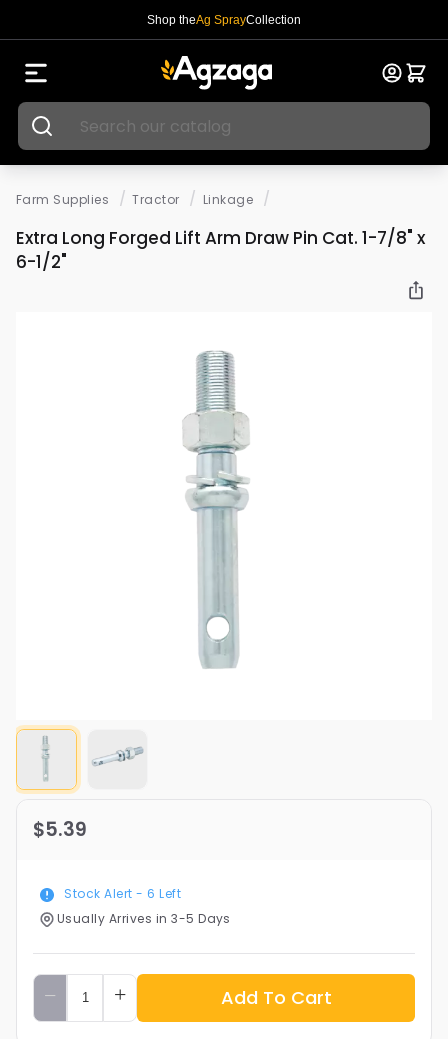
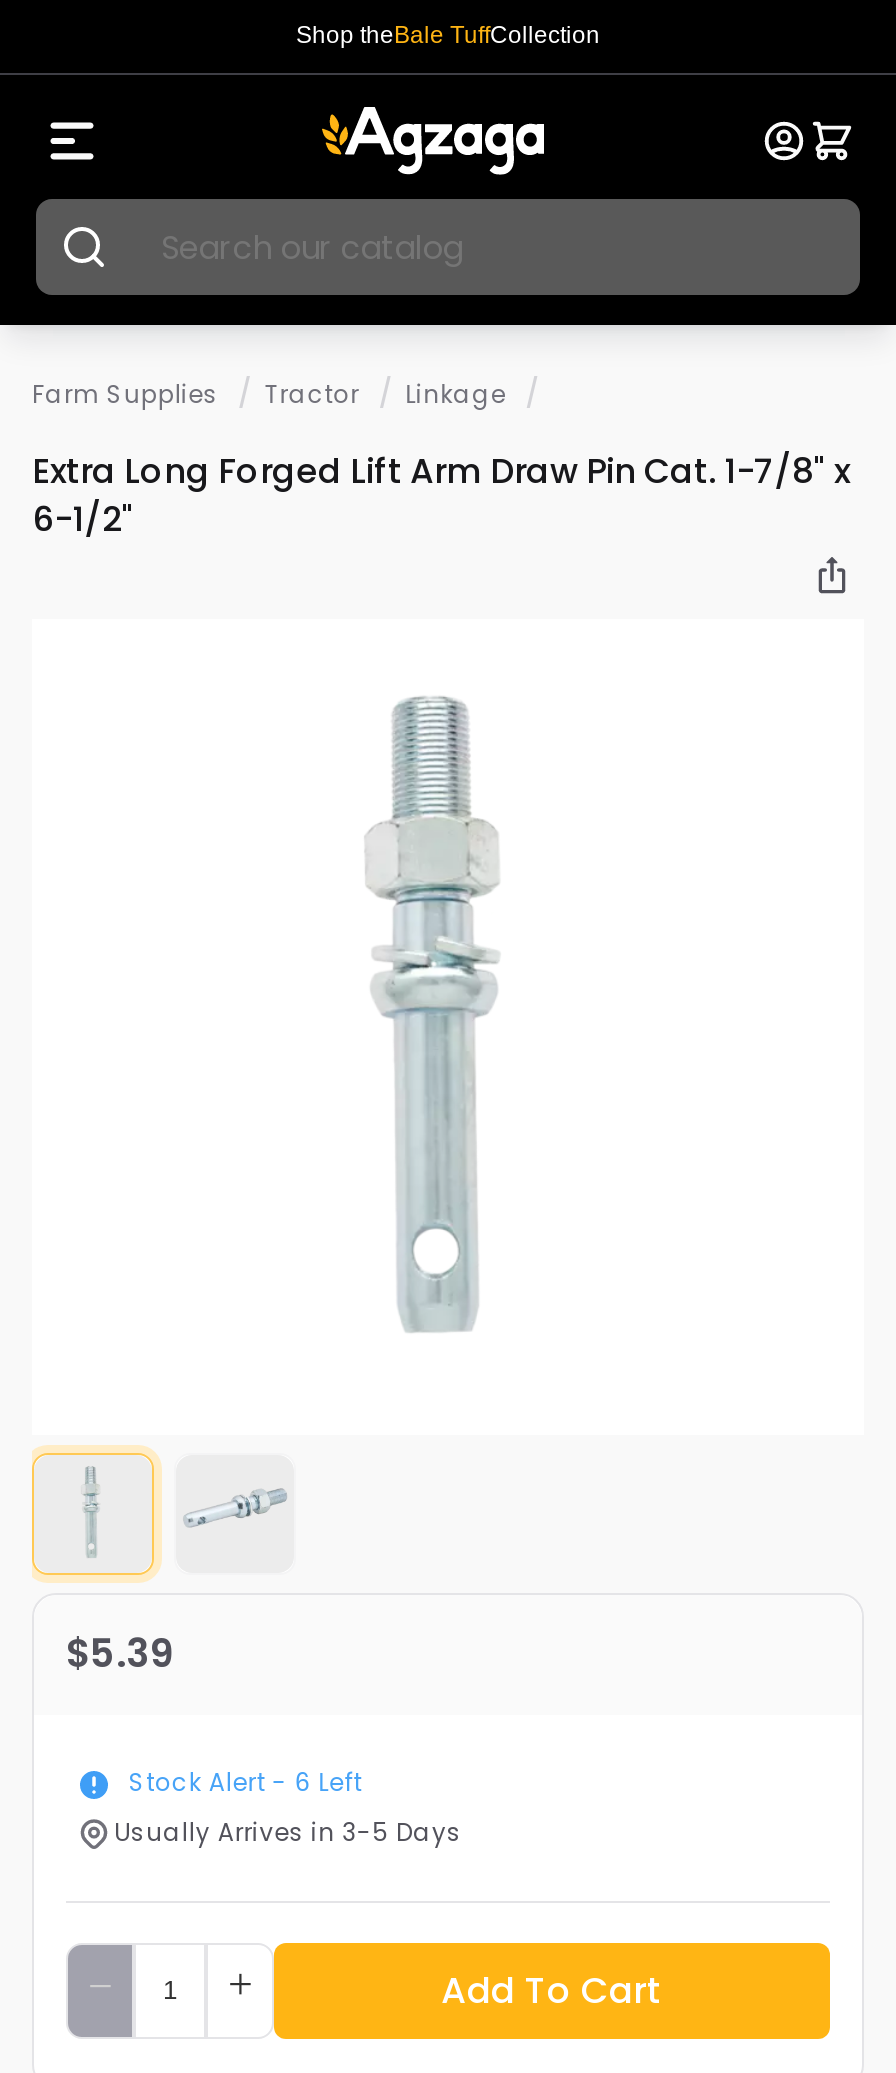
[147,12,301,26] Shop theAg SprayCollection -> [296,20,600,48] Shop theBale TuffCollection

